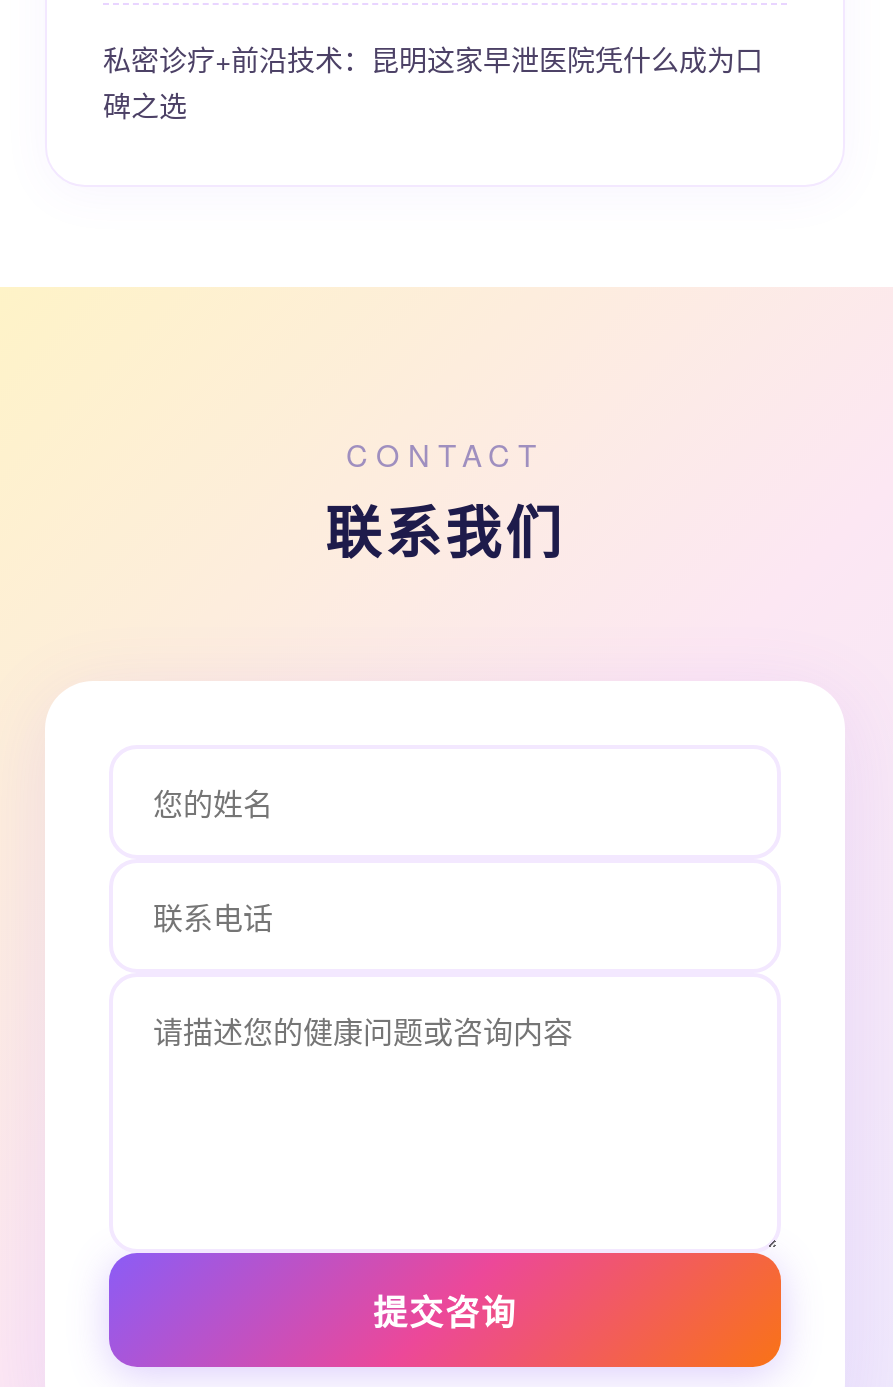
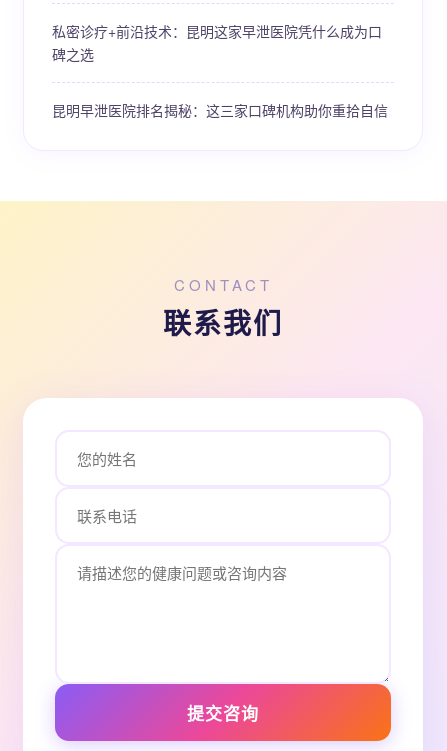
none -> [52,100,388,120] 昆明早泄医院排名揭秘：这三家口碑机构助你重拾自信

